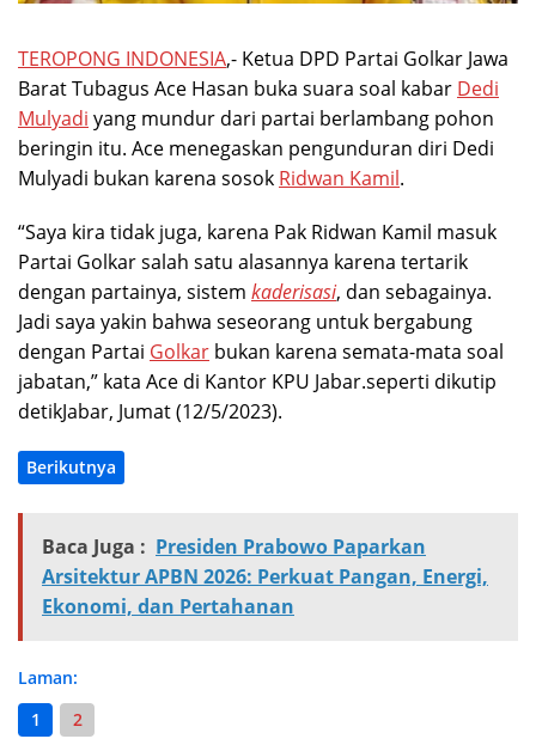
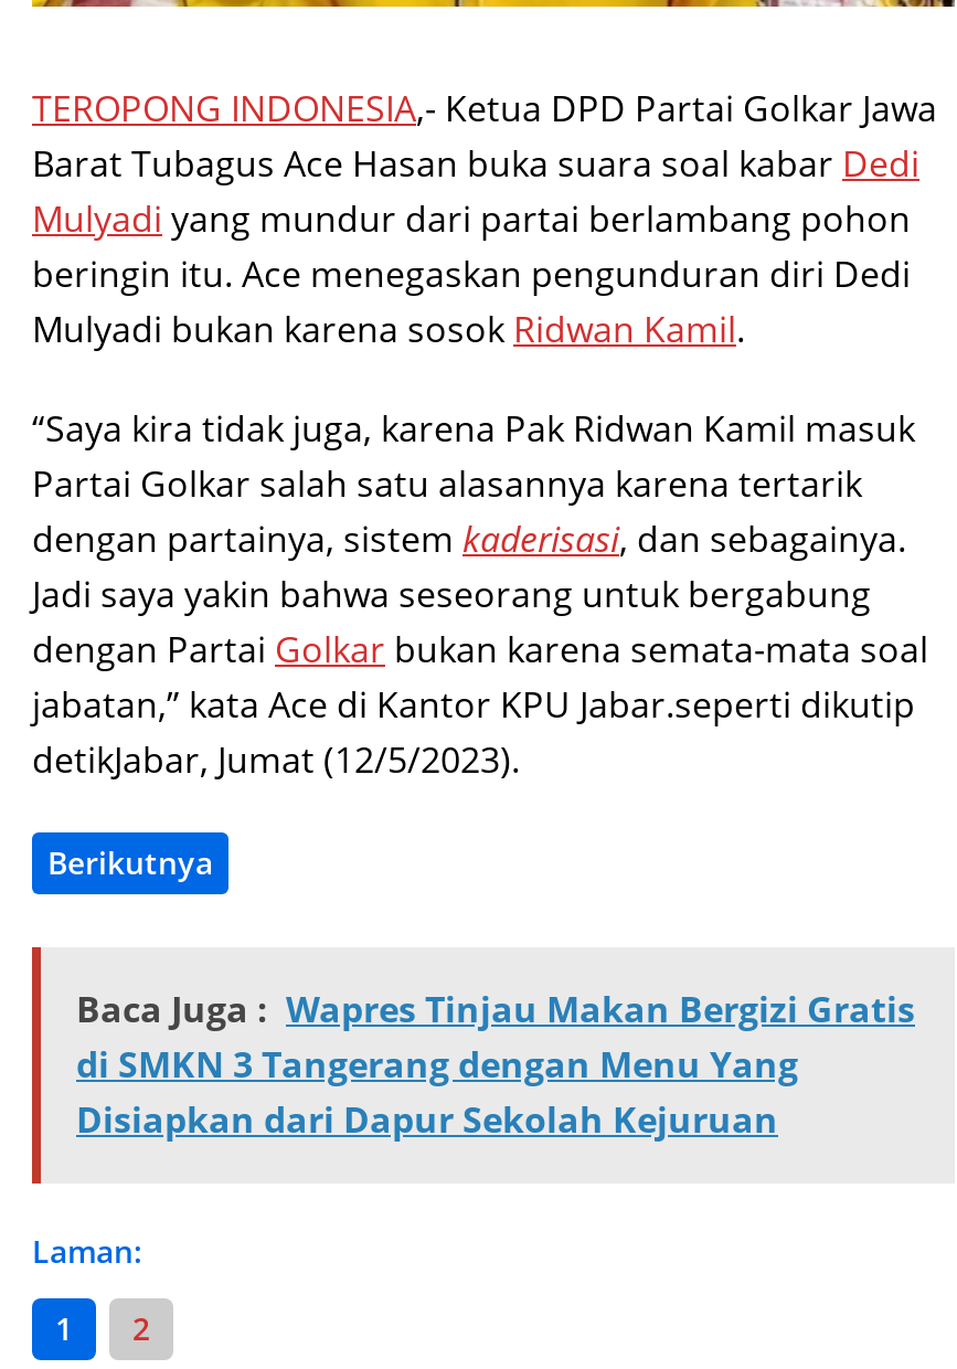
[42,533,488,619] Baca Juga : Presiden Prabowo Paparkan | Arsitektur APBN 2026: Perkuat Pangan, Energi, | Ekonomi, dan Pertahanan -> [76,985,915,1144] Baca Juga : Wapres Tinjau Makan Bergizi Gratis | di SMKN 3 Tangerang dengan Menu Yang | Disiapkan dari Dapur Sekolah Kejuruan

